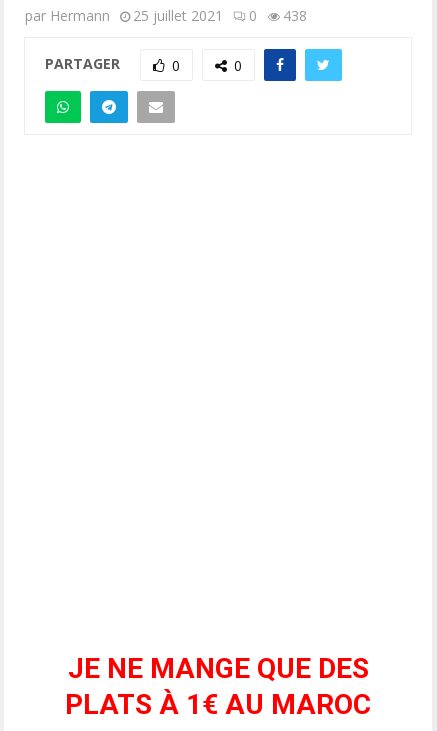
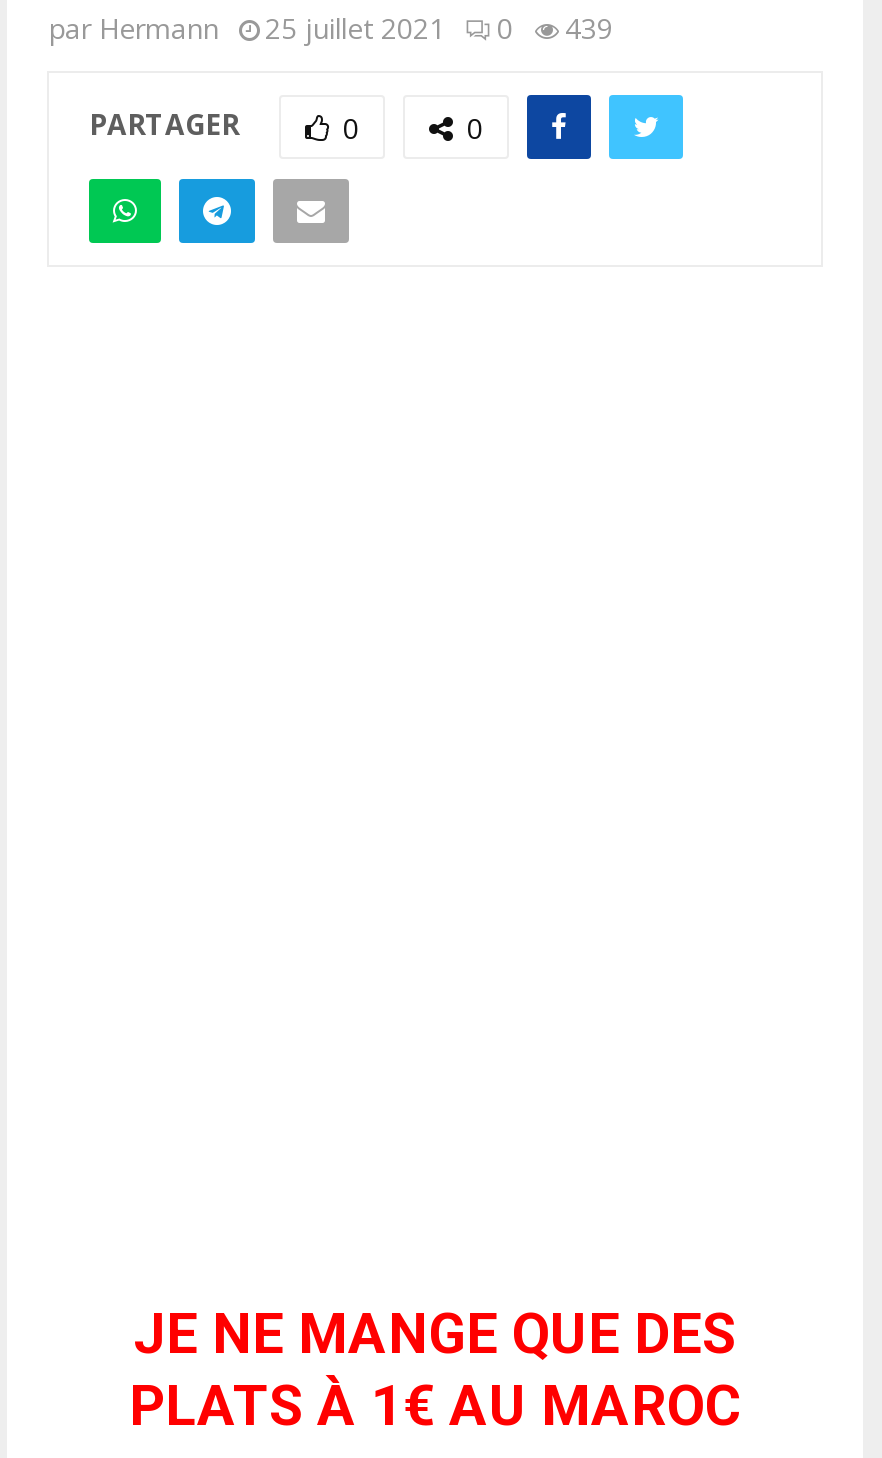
[25,6,307,25] par Hermann 25 juillet 2021 0 438 -> [49,9,613,47] par Hermann 25 juillet 2021 0 439

